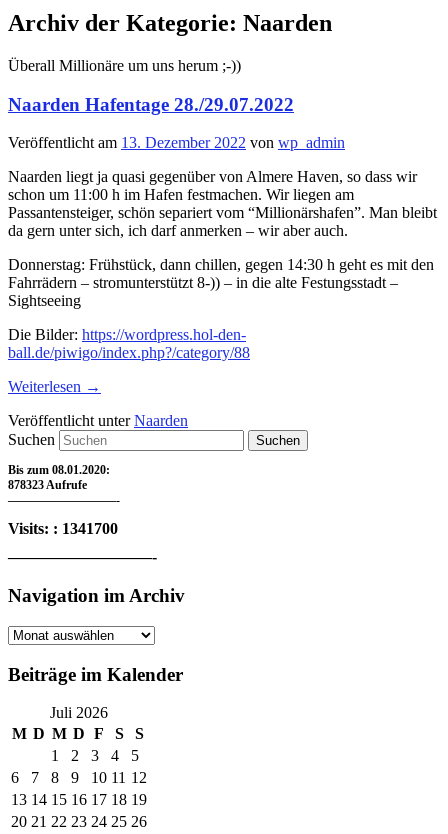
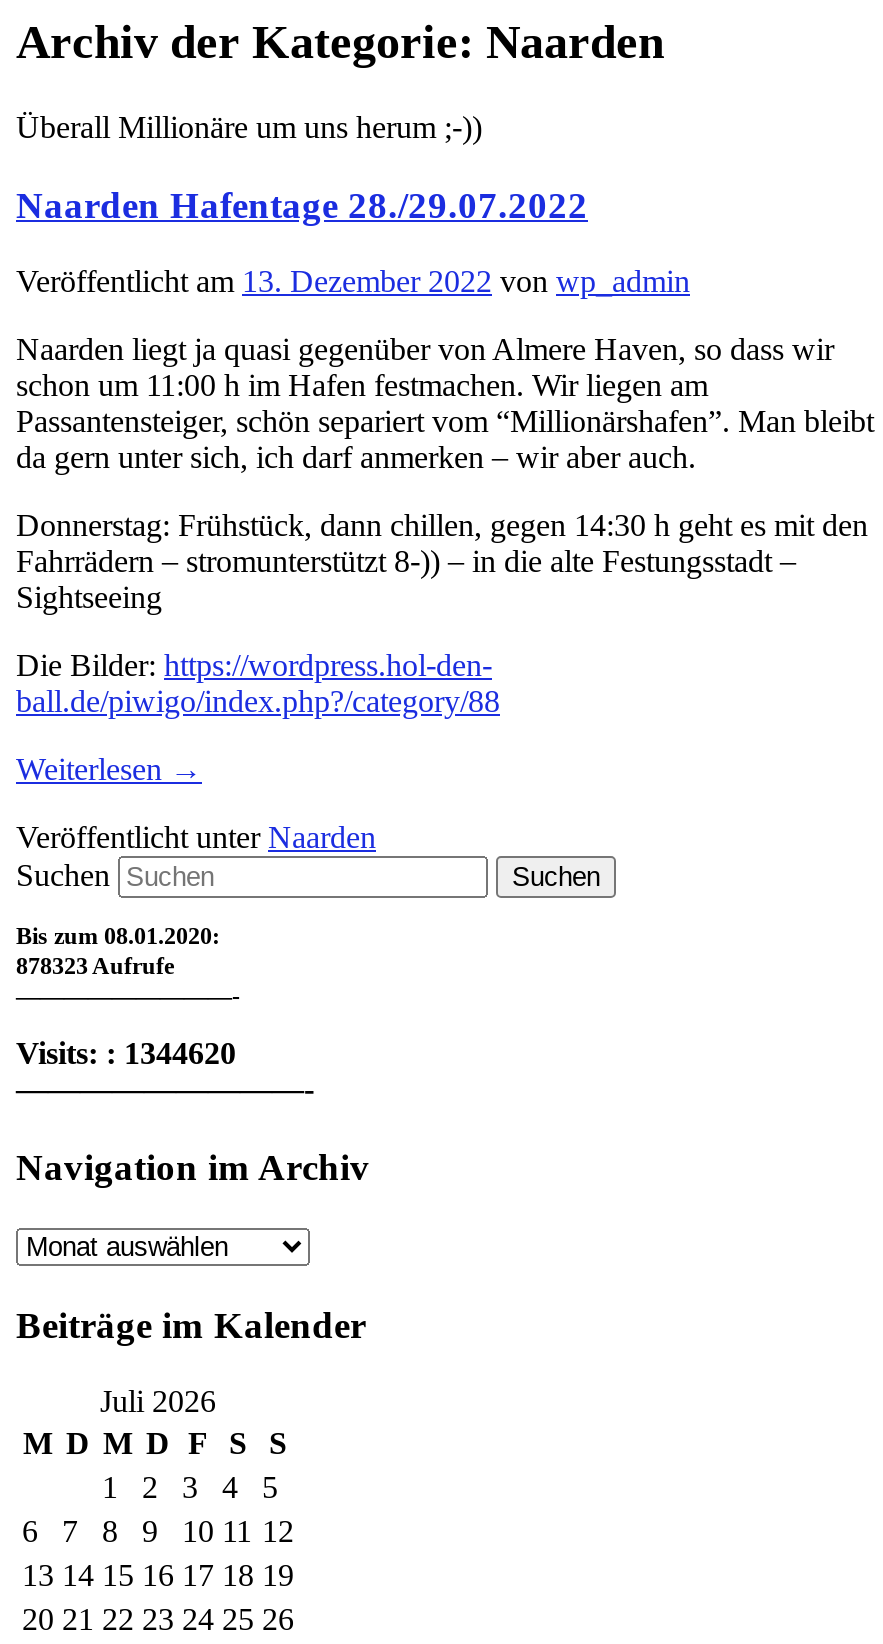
[8,520,118,537] Visits: : 1341700 -> [16,1037,236,1071] Visits: : 1344620

